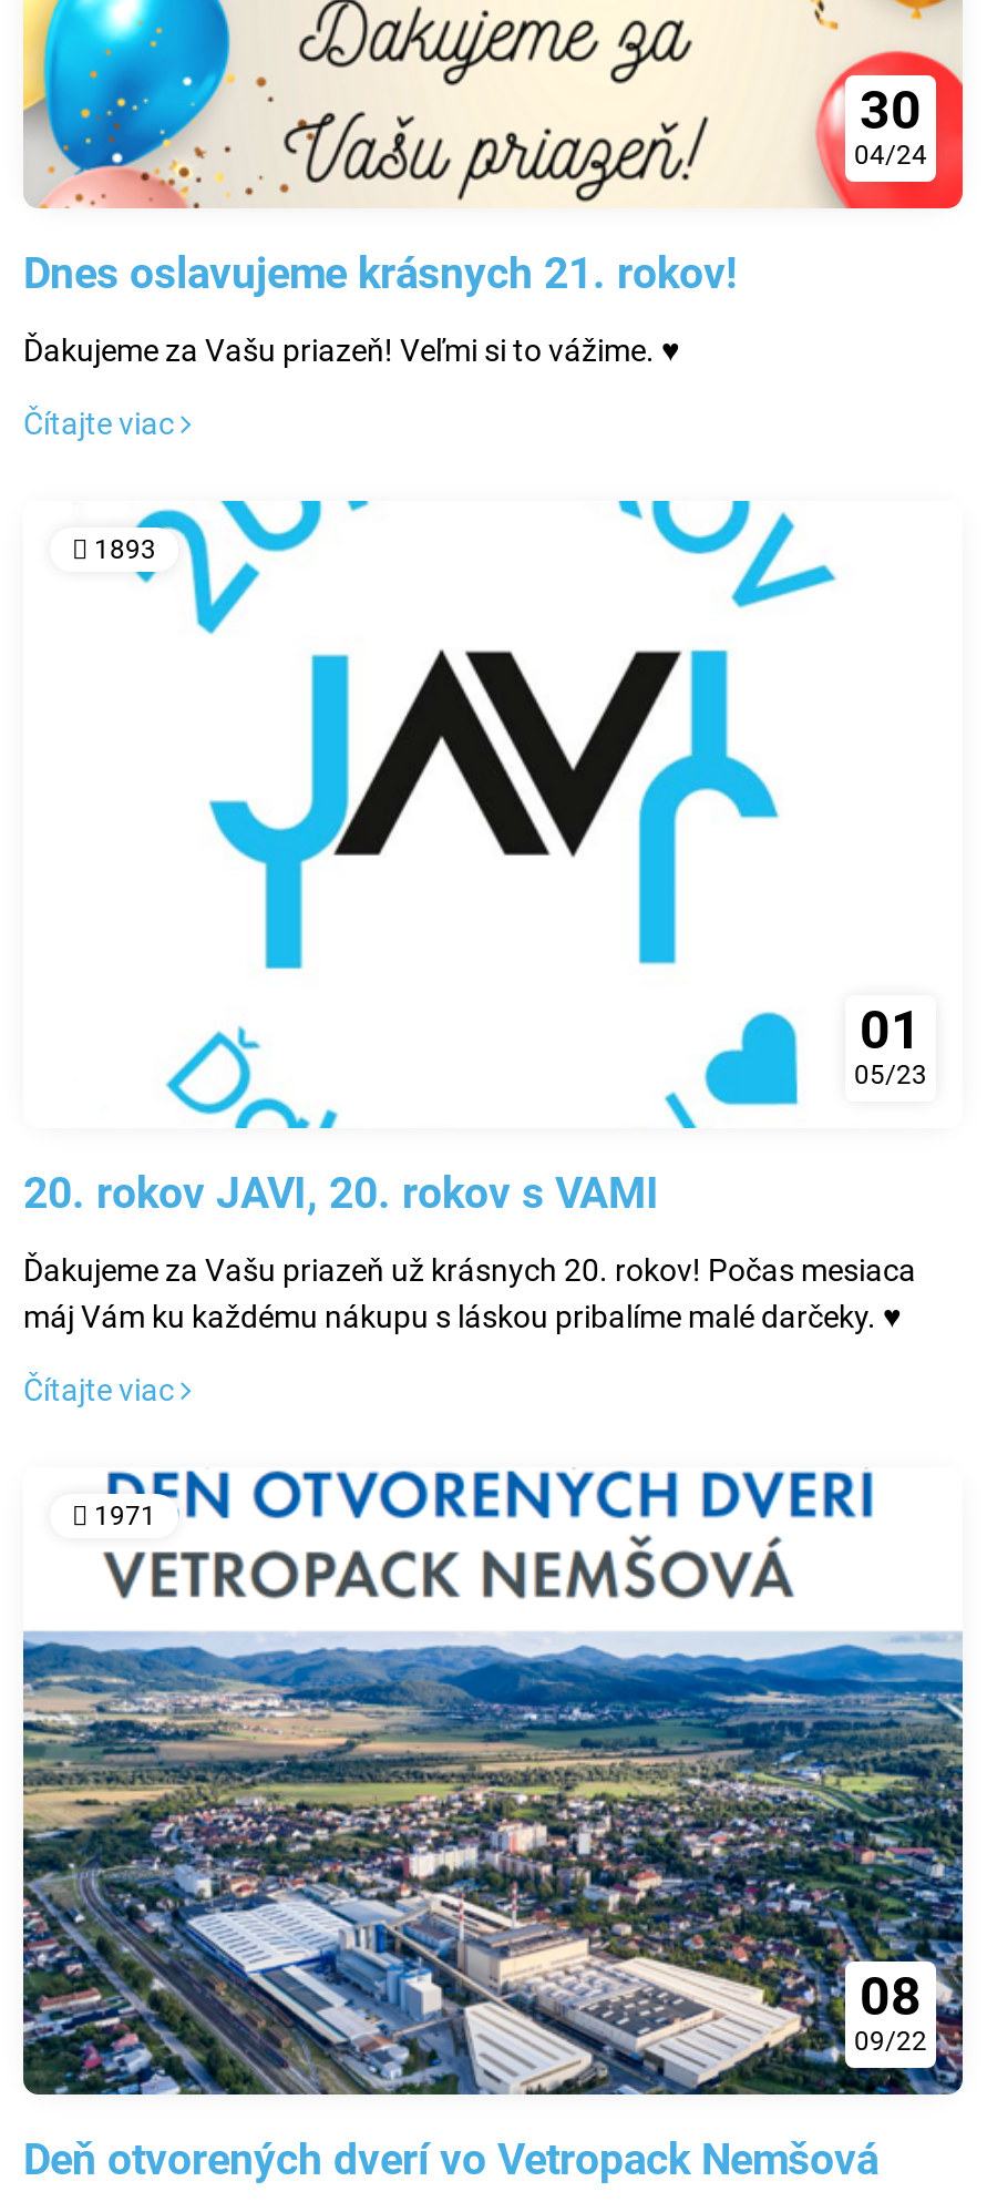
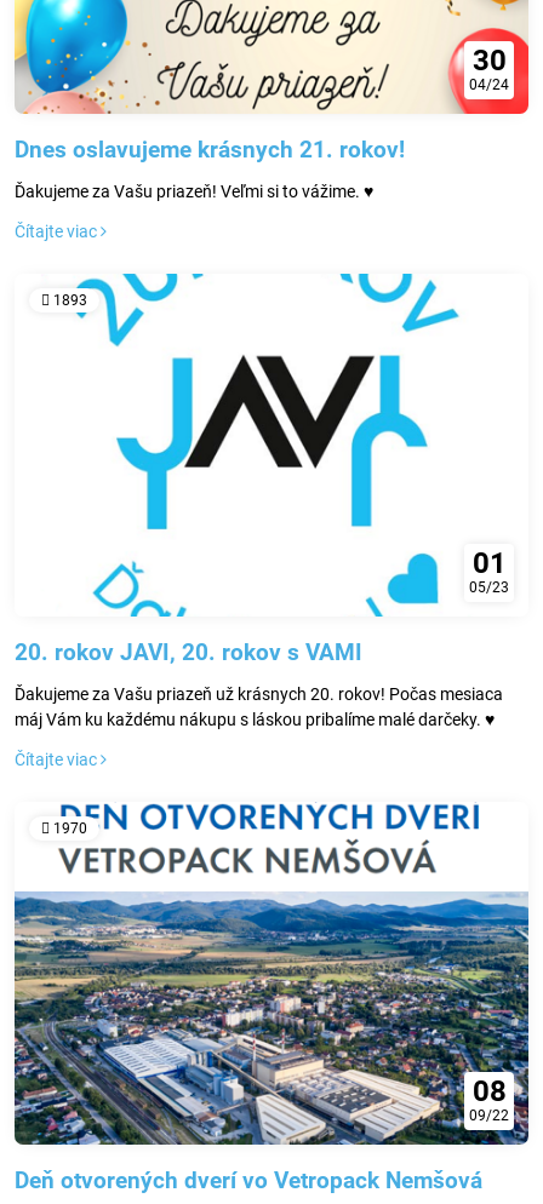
[88,1501,156,1532] 1971 -> [50,820,87,837] 1970

